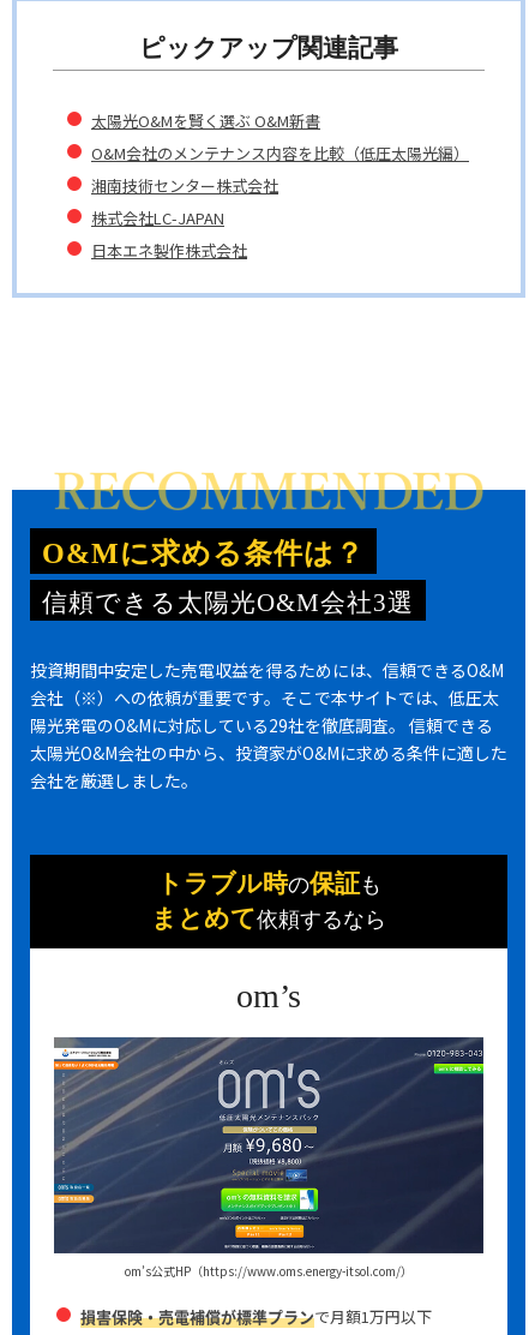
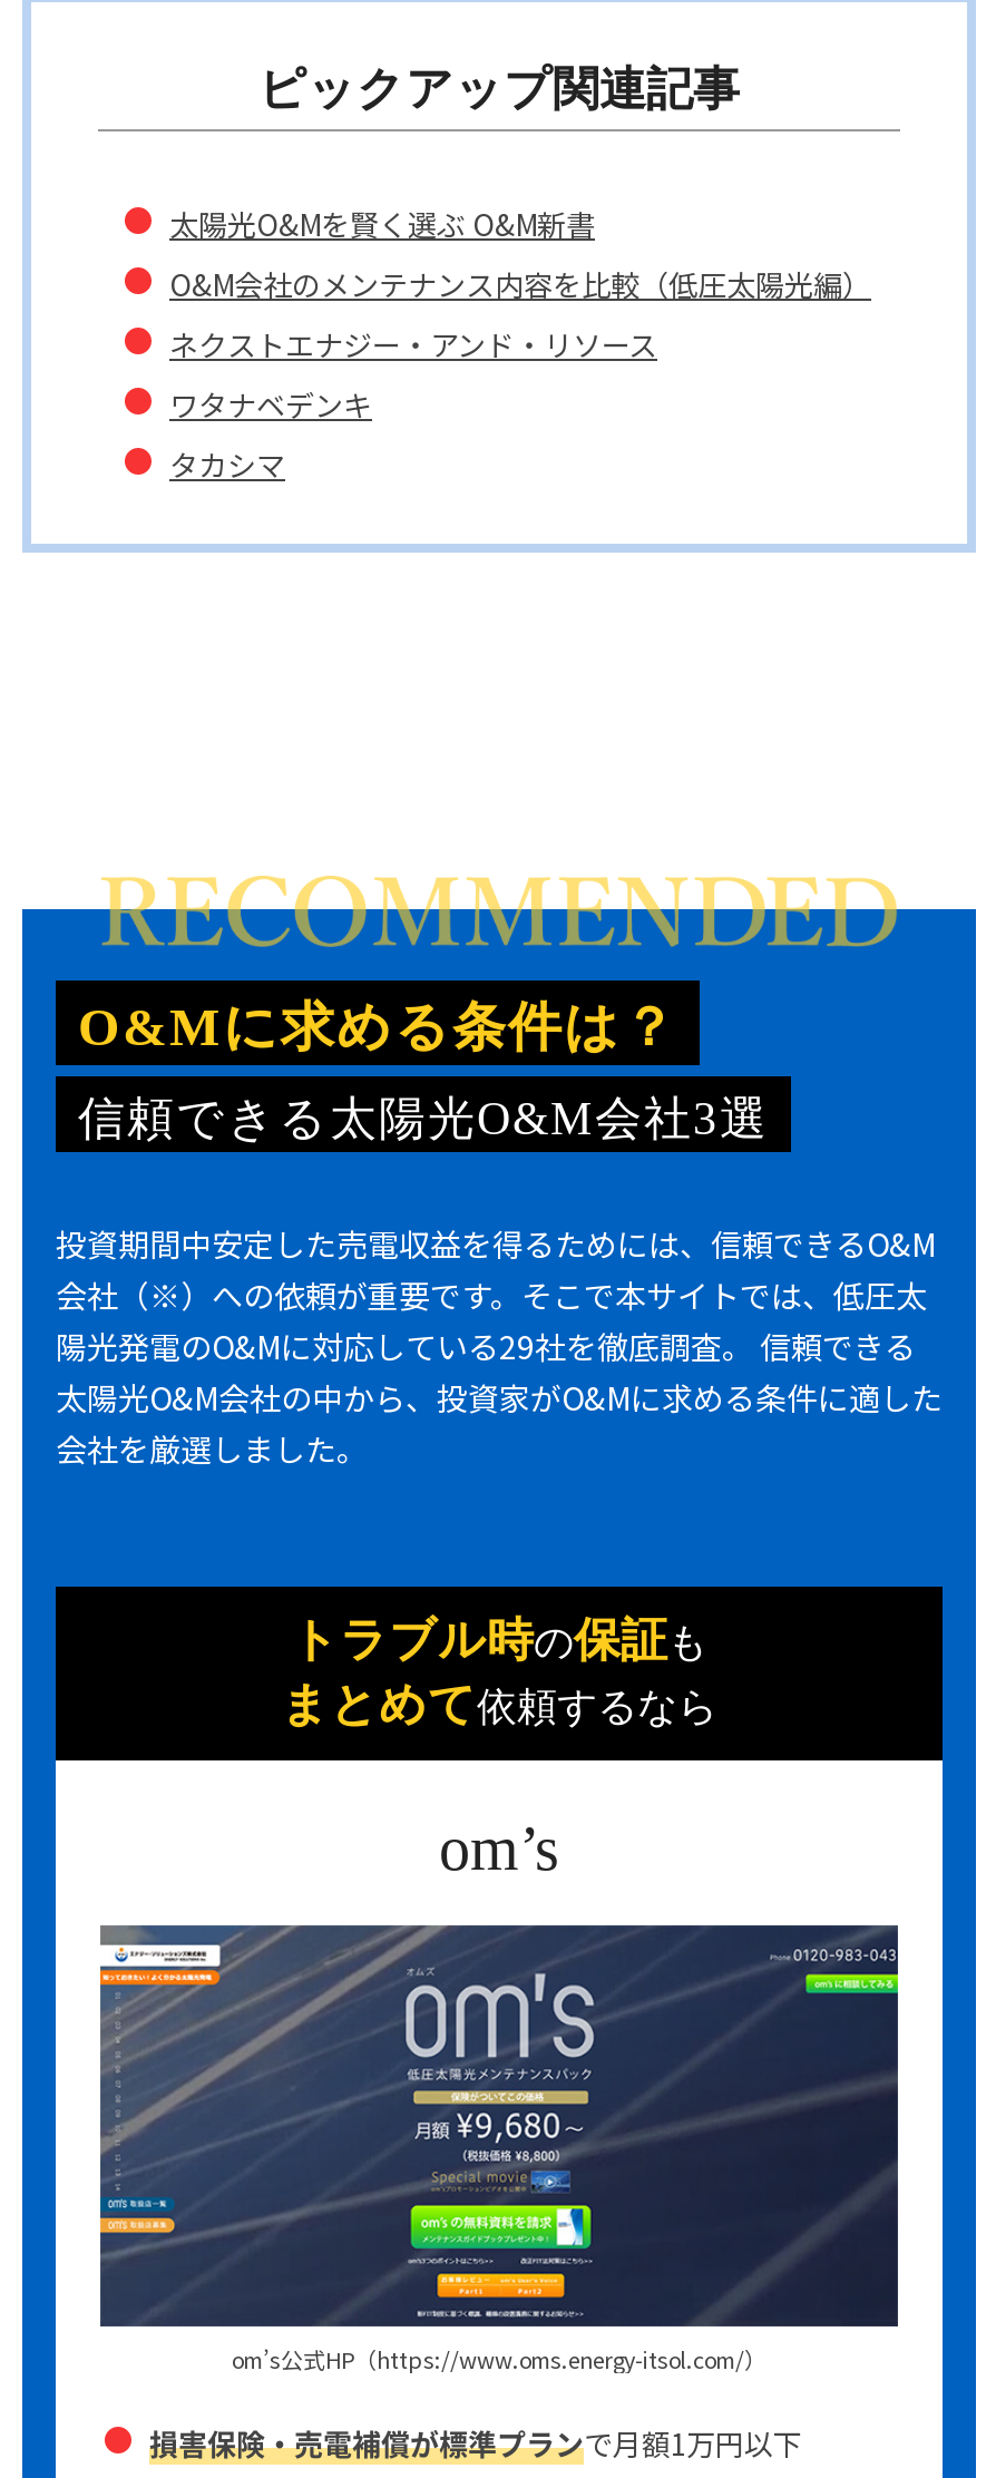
[91,174,278,262] 湘南技術センター株式会社 | 株式会社LC-JAPAN | 日本エネ製作株式会社 -> [169,323,657,486] ネクストエナジー・アンド・リソース | ワタナベデンキ | タカシマ

